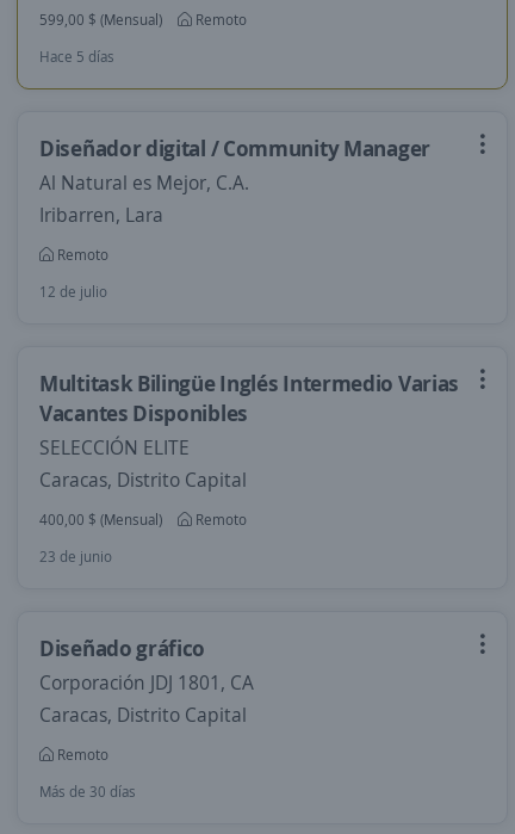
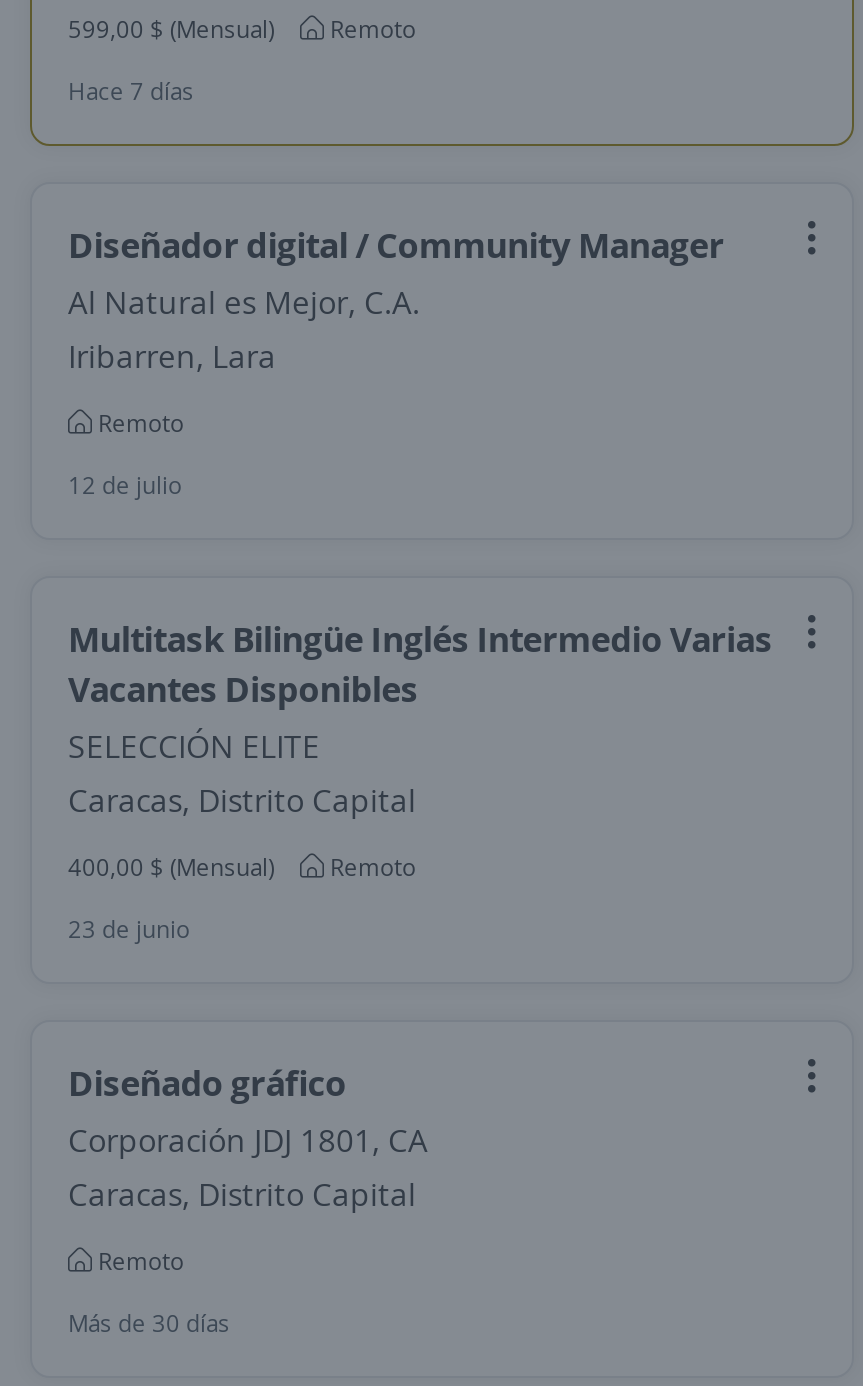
[39,47,114,67] Hace 5 días -> [68,74,194,108] Hace 7 días

